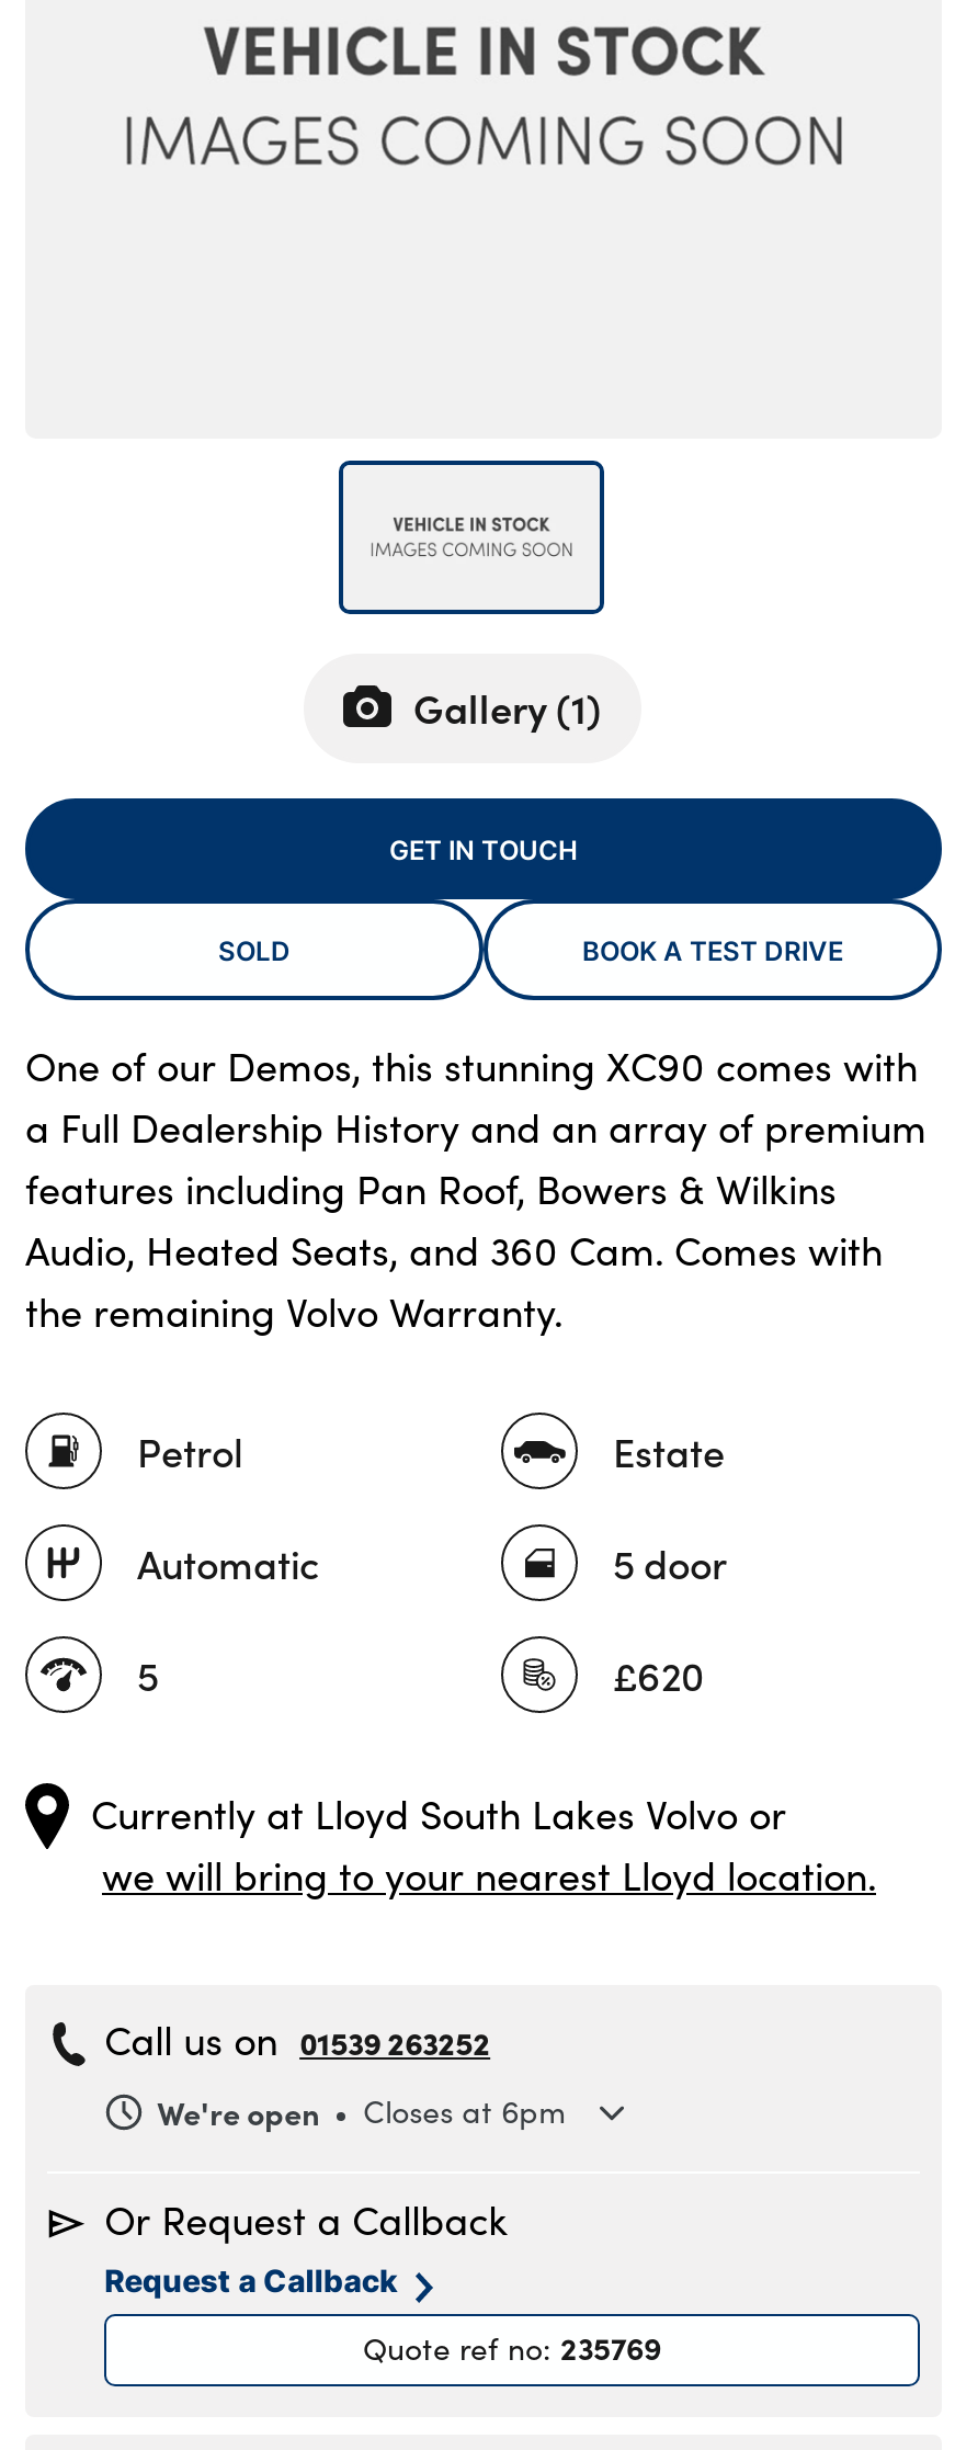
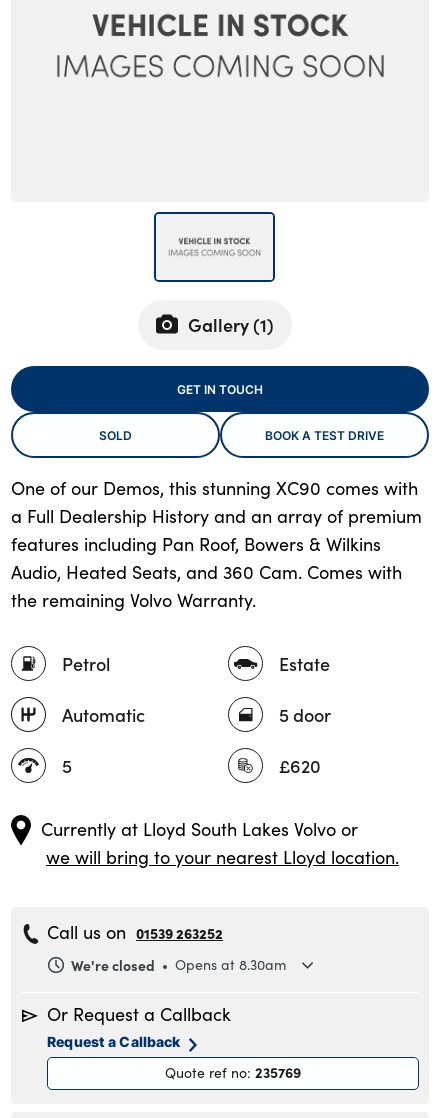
[157,2091,319,2134] We're open -> [71,955,155,975] We're closed
[363,2091,565,2132] Closes at 6pm -> [175,955,286,974] Opens at 8.30am

